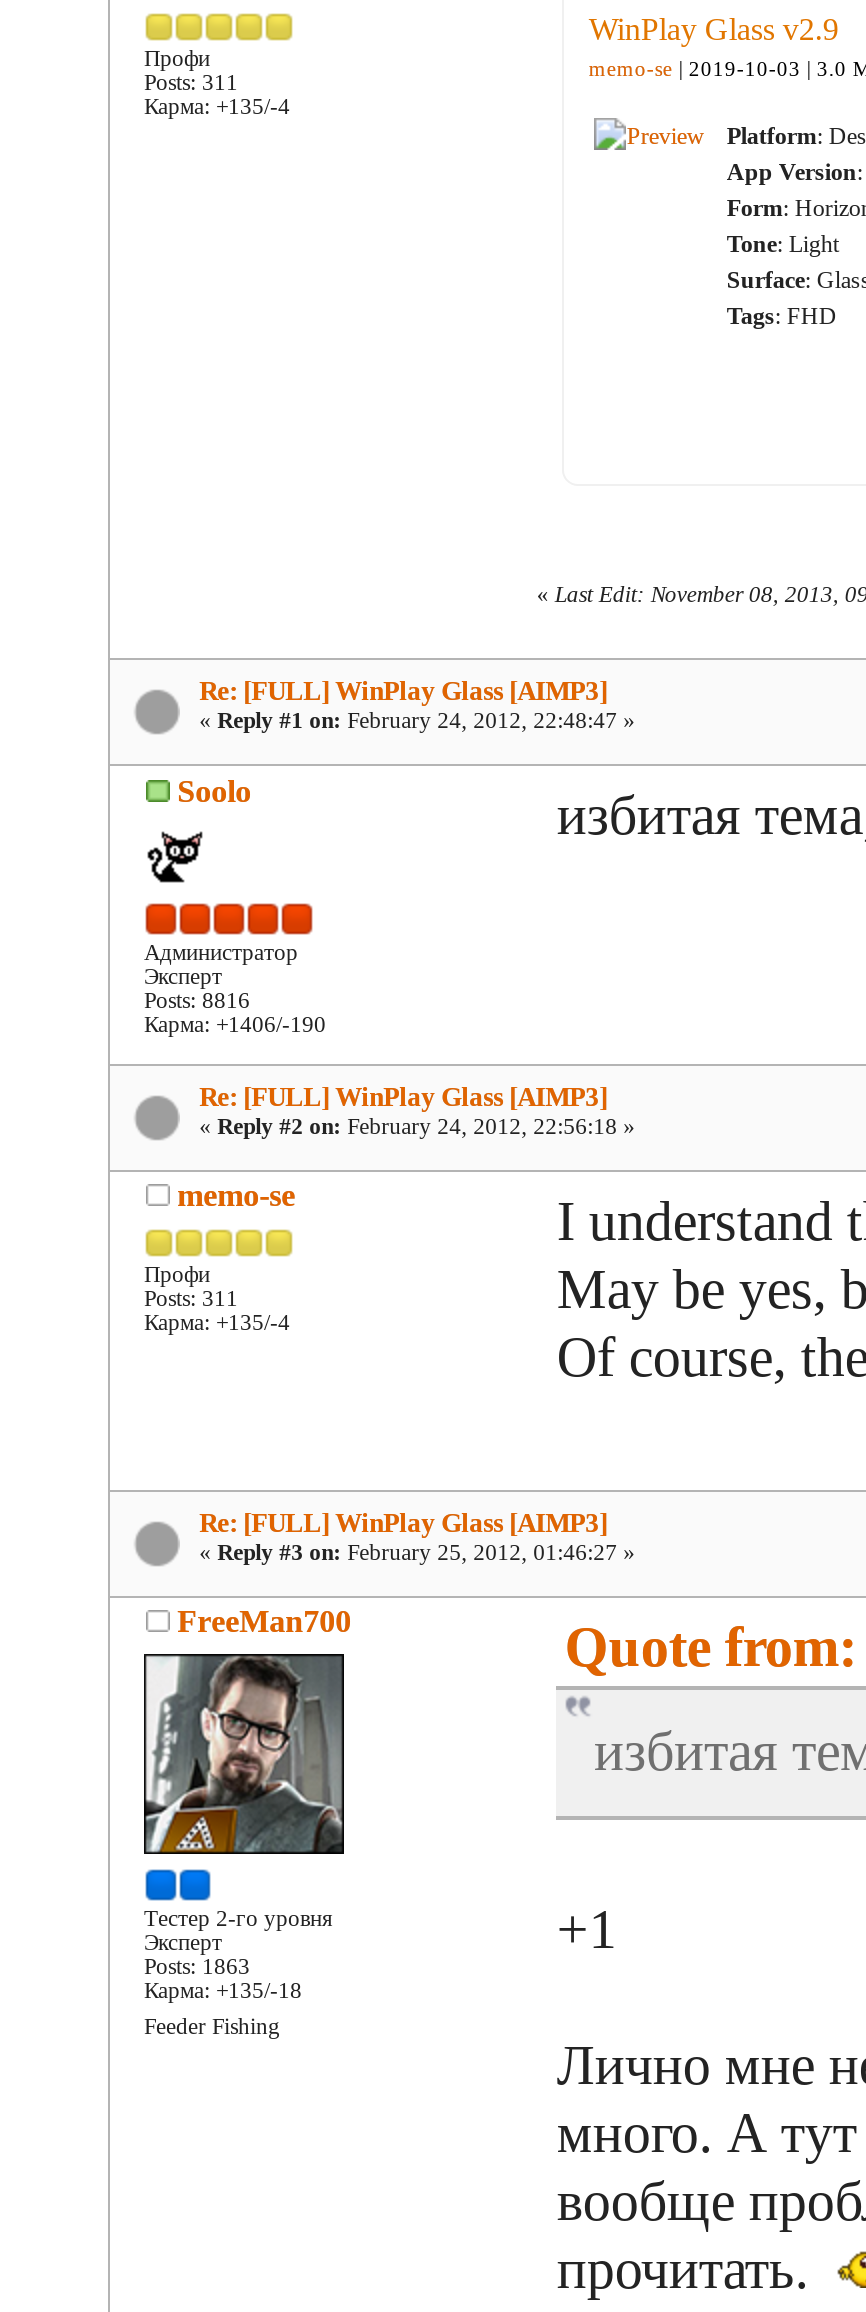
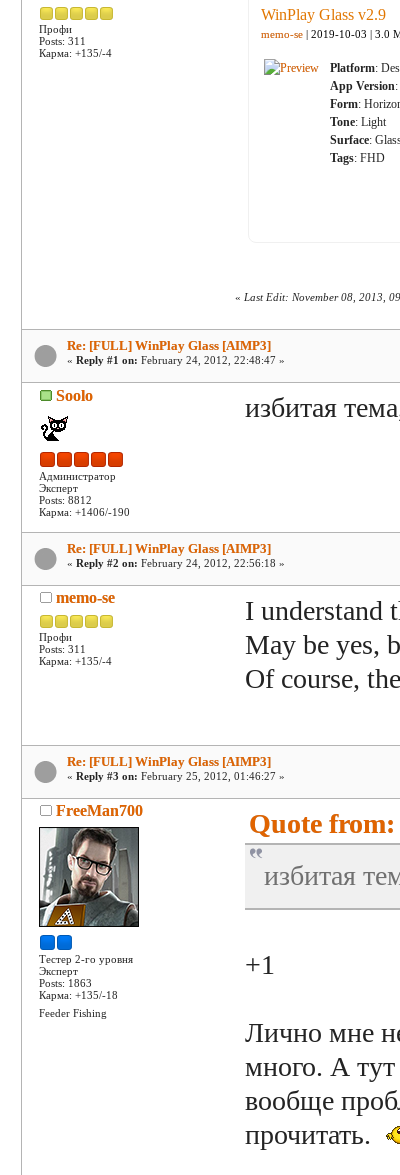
[144,987,250,1011] Posts: 8816 -> [39,493,92,505] Posts: 8812

